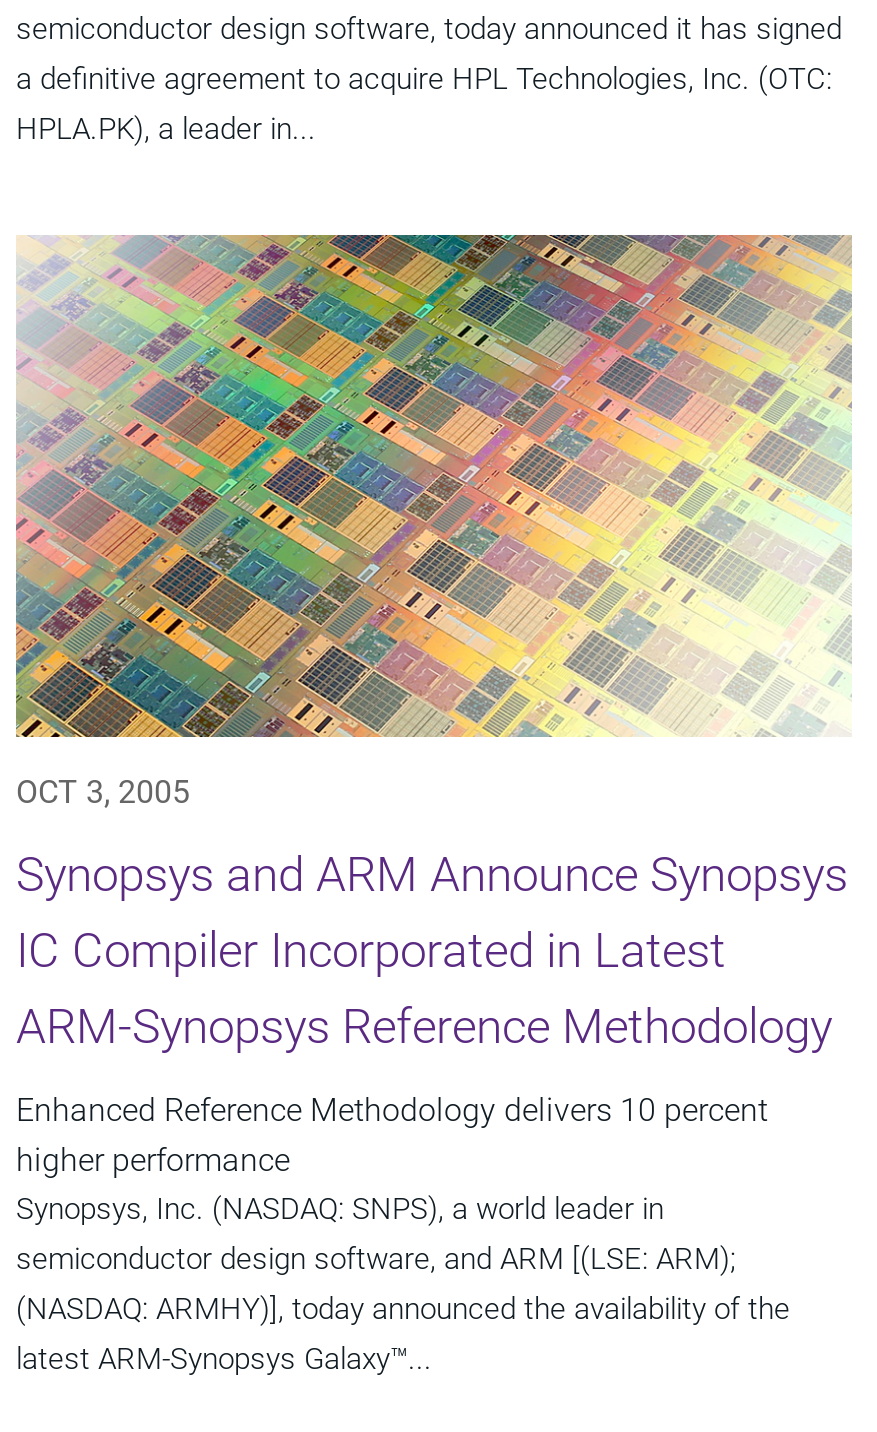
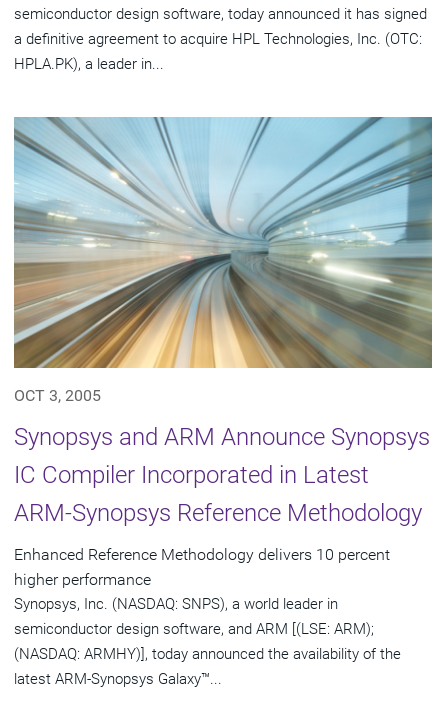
[14,232,854,740] [image] -> [13,116,433,369] [image]

